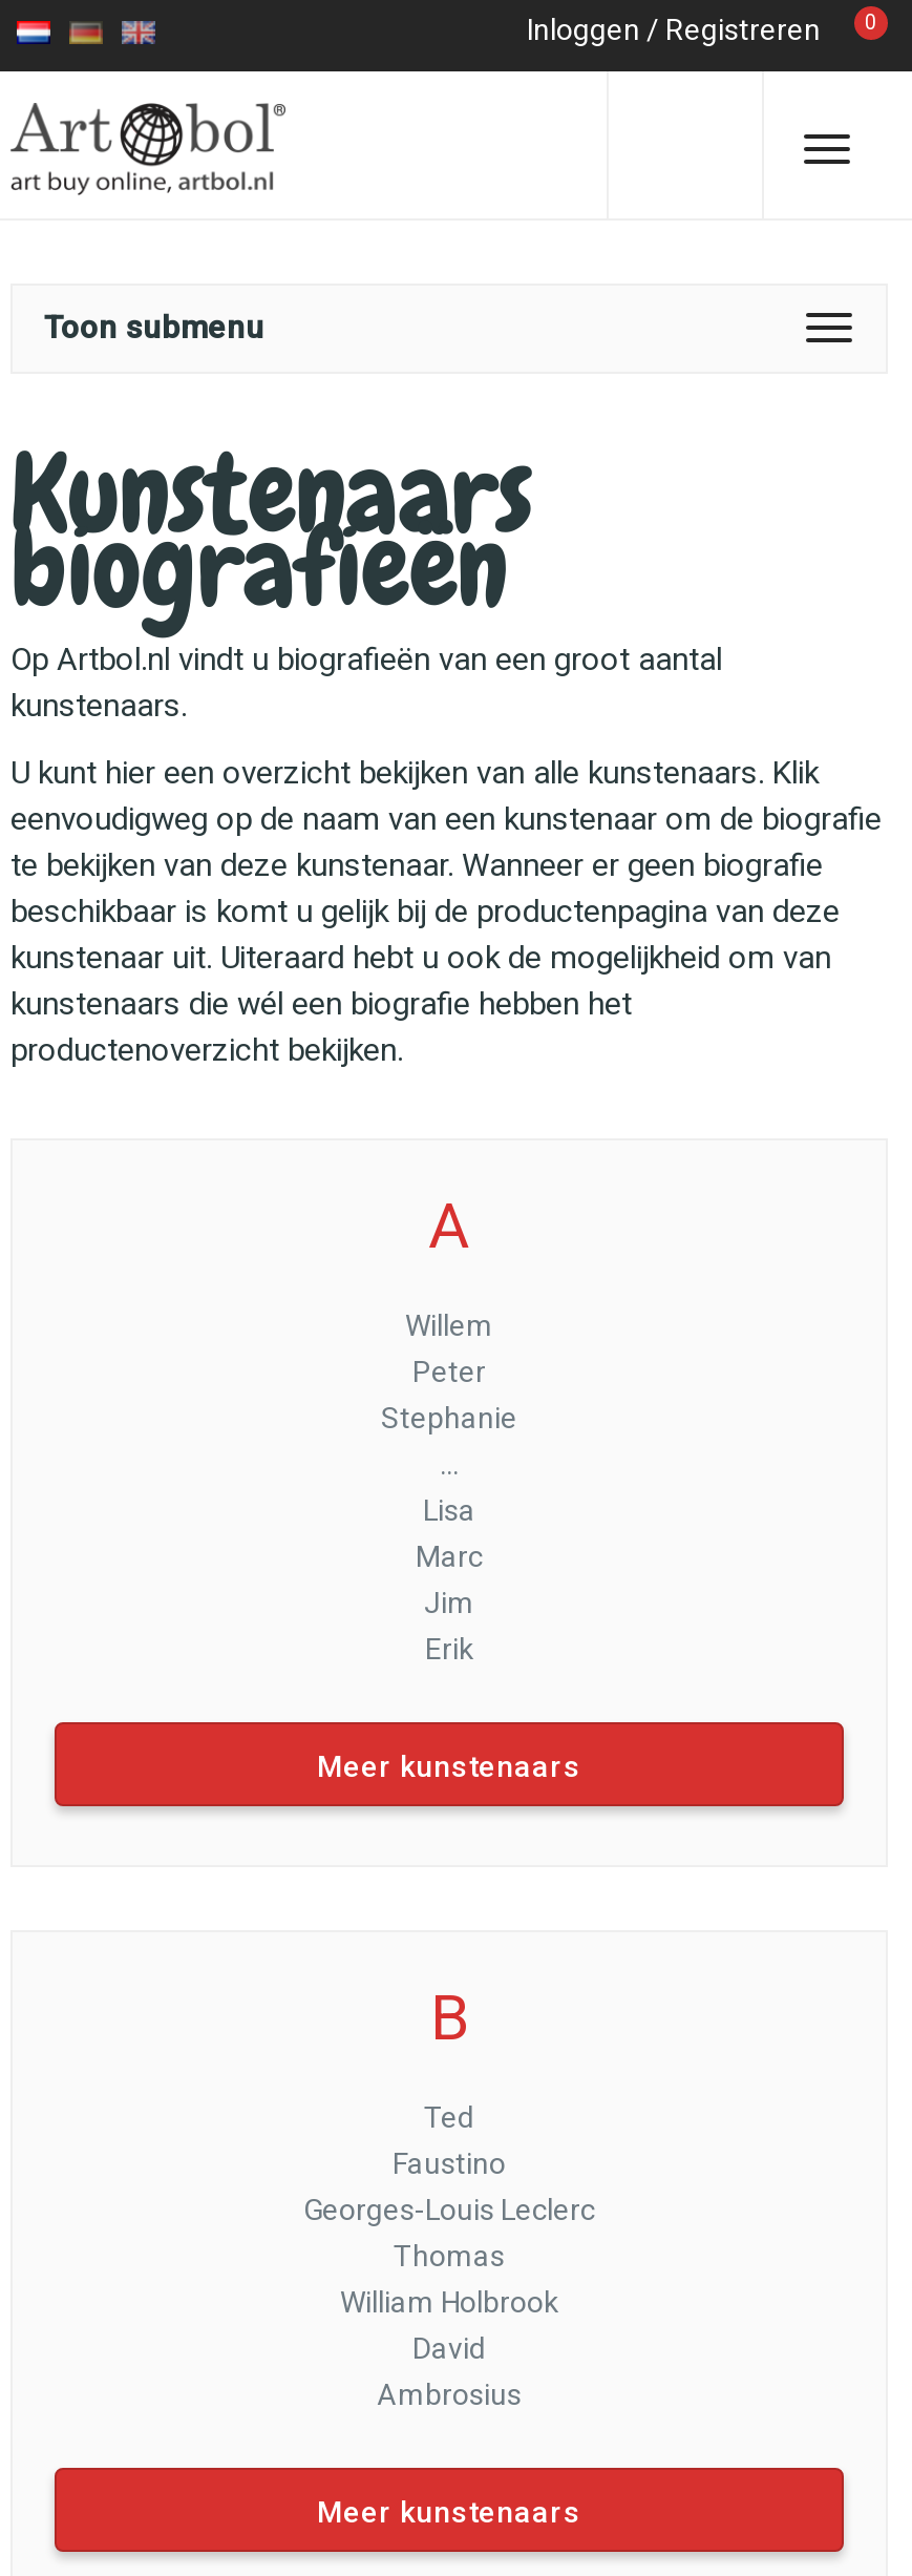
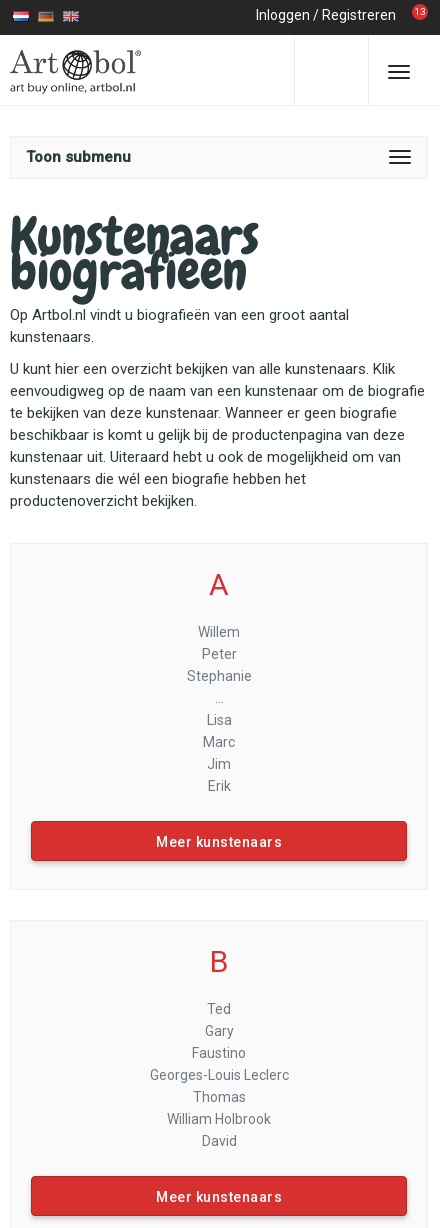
[527,11,877,46] Inloggen / Registreren 0 -> [256,6,426,23] Inloggen / Registreren 13
moved [303,2146,595,2365] -> [149,1045,288,1149]: Faustino | Georges-Louis Leclerc | Thomas | William Holbrook | David
none -> [204,1023,233,1039] Gary
[377,2378,522,2411] Ambrosius -> none

